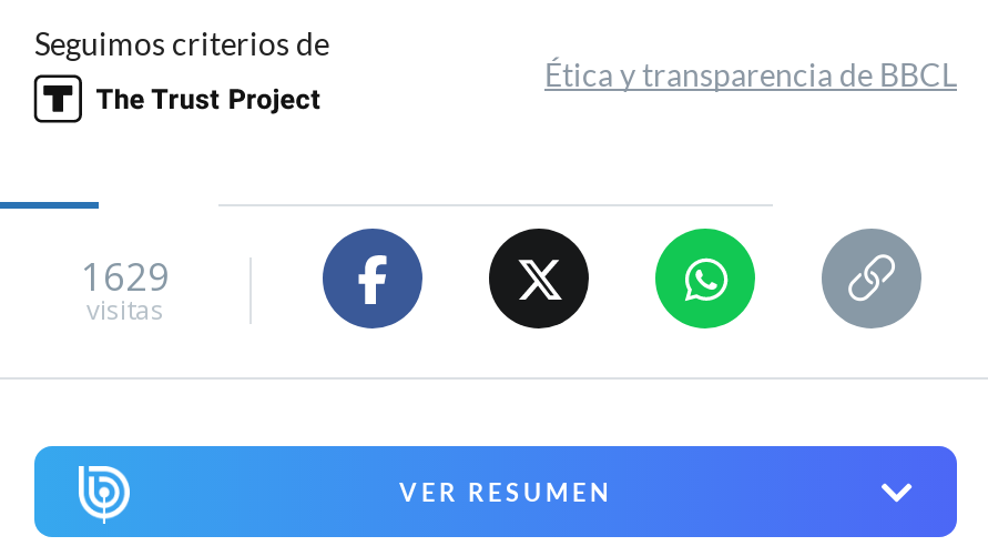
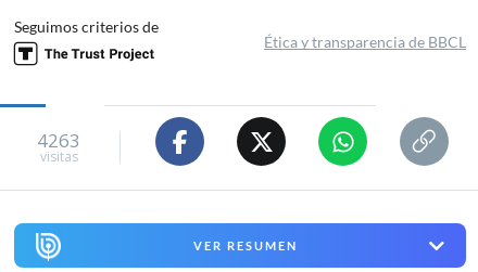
[81,251,170,302] 1629 -> [37,128,80,153] 4263

